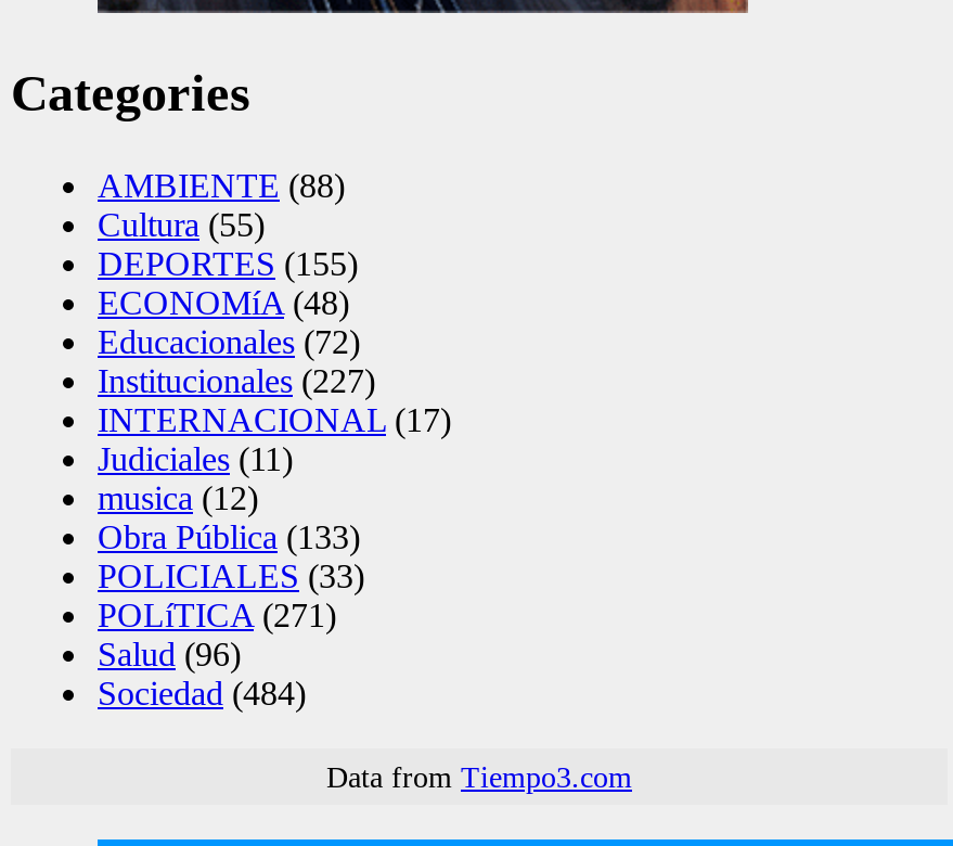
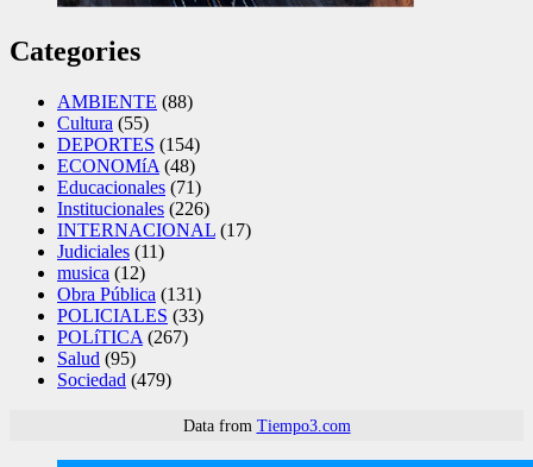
[98,244,358,281] DEPORTES (155) -> [57,134,200,154] DEPORTES (154)
[98,322,360,359] Educacionales (72) -> [57,176,201,197] Educacionales (71)
[98,361,375,398] Institucionales (227) -> [57,198,209,218] Institucionales (226)
[98,517,360,554] Obra Pública (133) -> [57,283,201,304] Obra Pública (131)
[98,595,336,632] POLíTICA (271) -> [57,326,188,346] POLíTICA (267)
[98,634,241,671] Salud (96) -> [57,348,136,368] Salud (95)
[98,674,306,710] Sociedad (484) -> [57,369,171,389] Sociedad (479)

